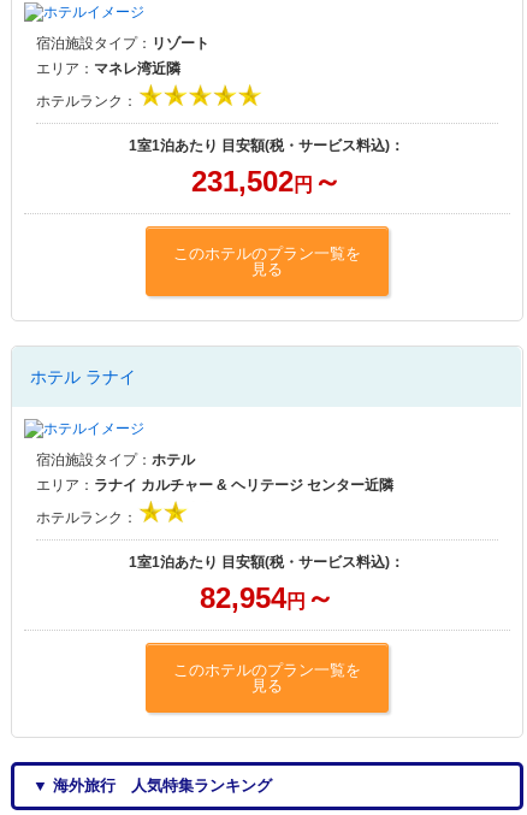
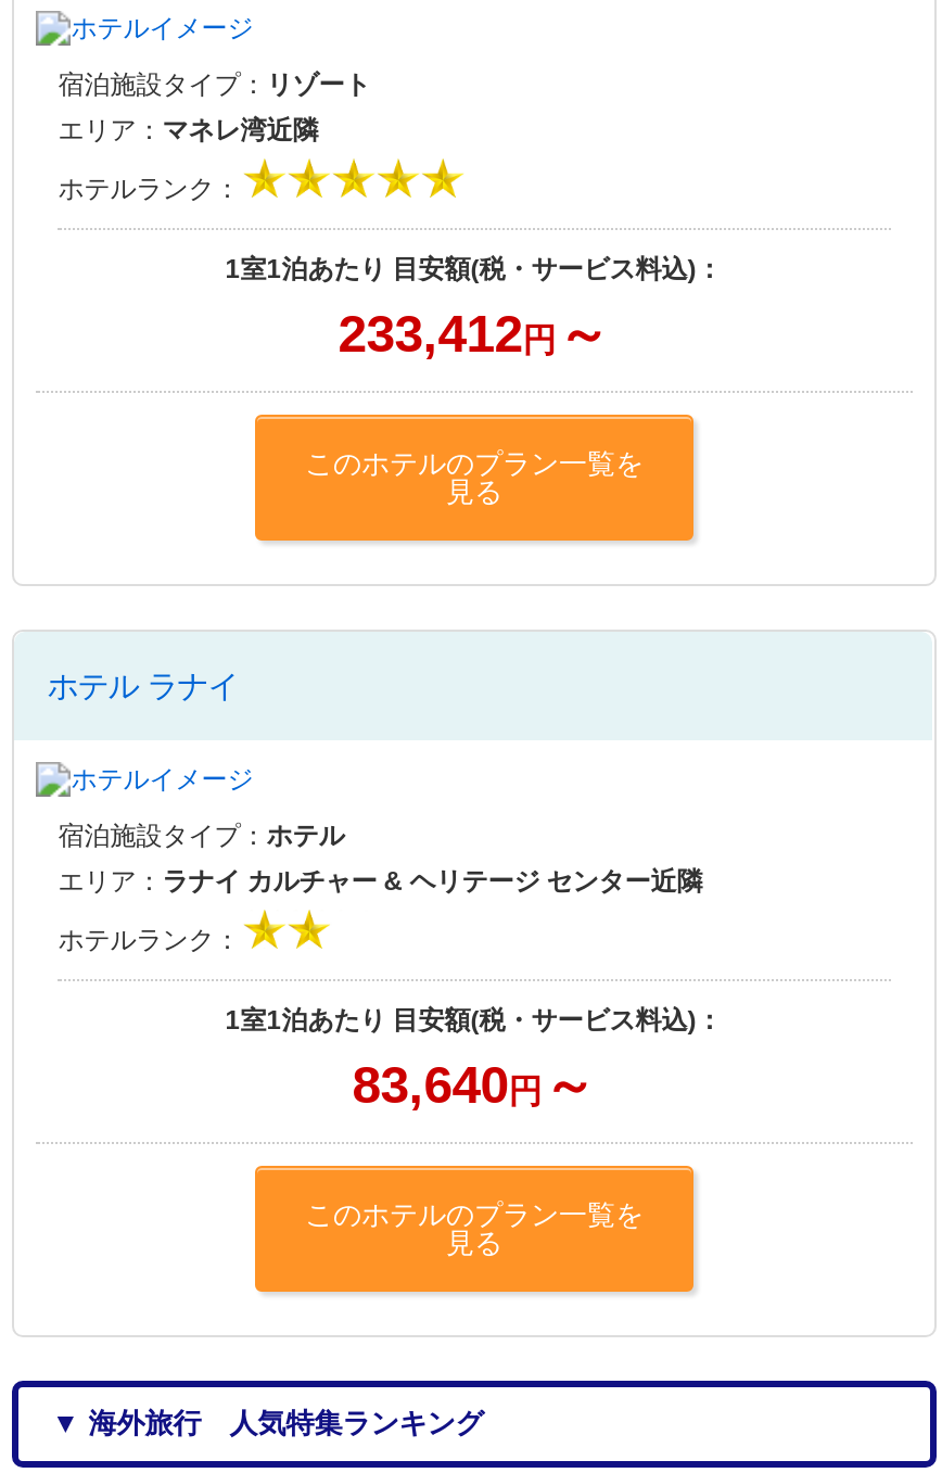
[192,165,342,198] 231,502円～ -> [338,304,609,363] 233,412円～
[199,582,334,614] 82,954円～ -> [352,1056,595,1114] 83,640円～

